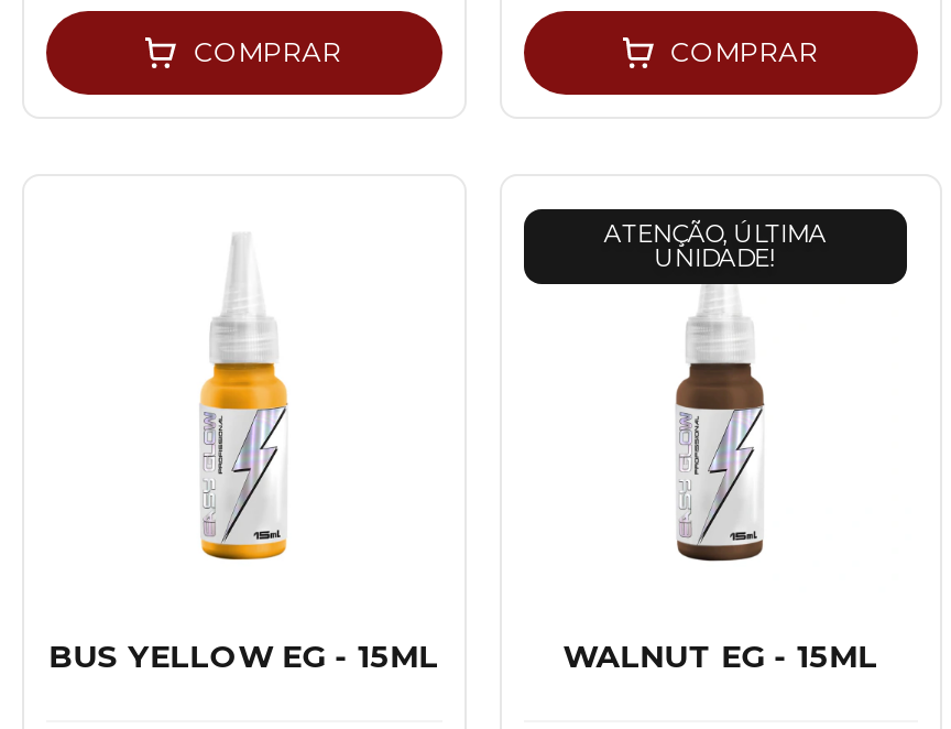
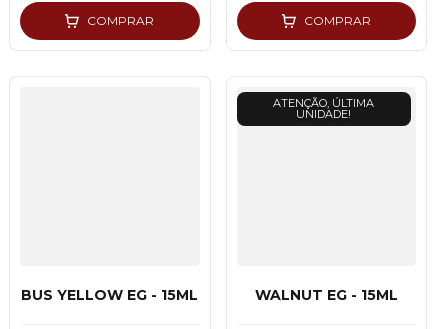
[200,311,288,562] [image] -> none
[674,311,766,564] [image] -> none

